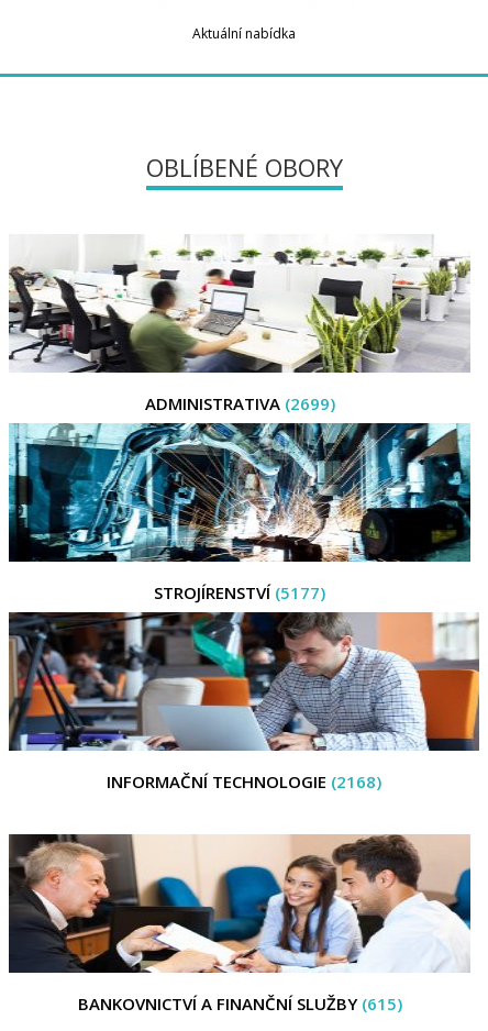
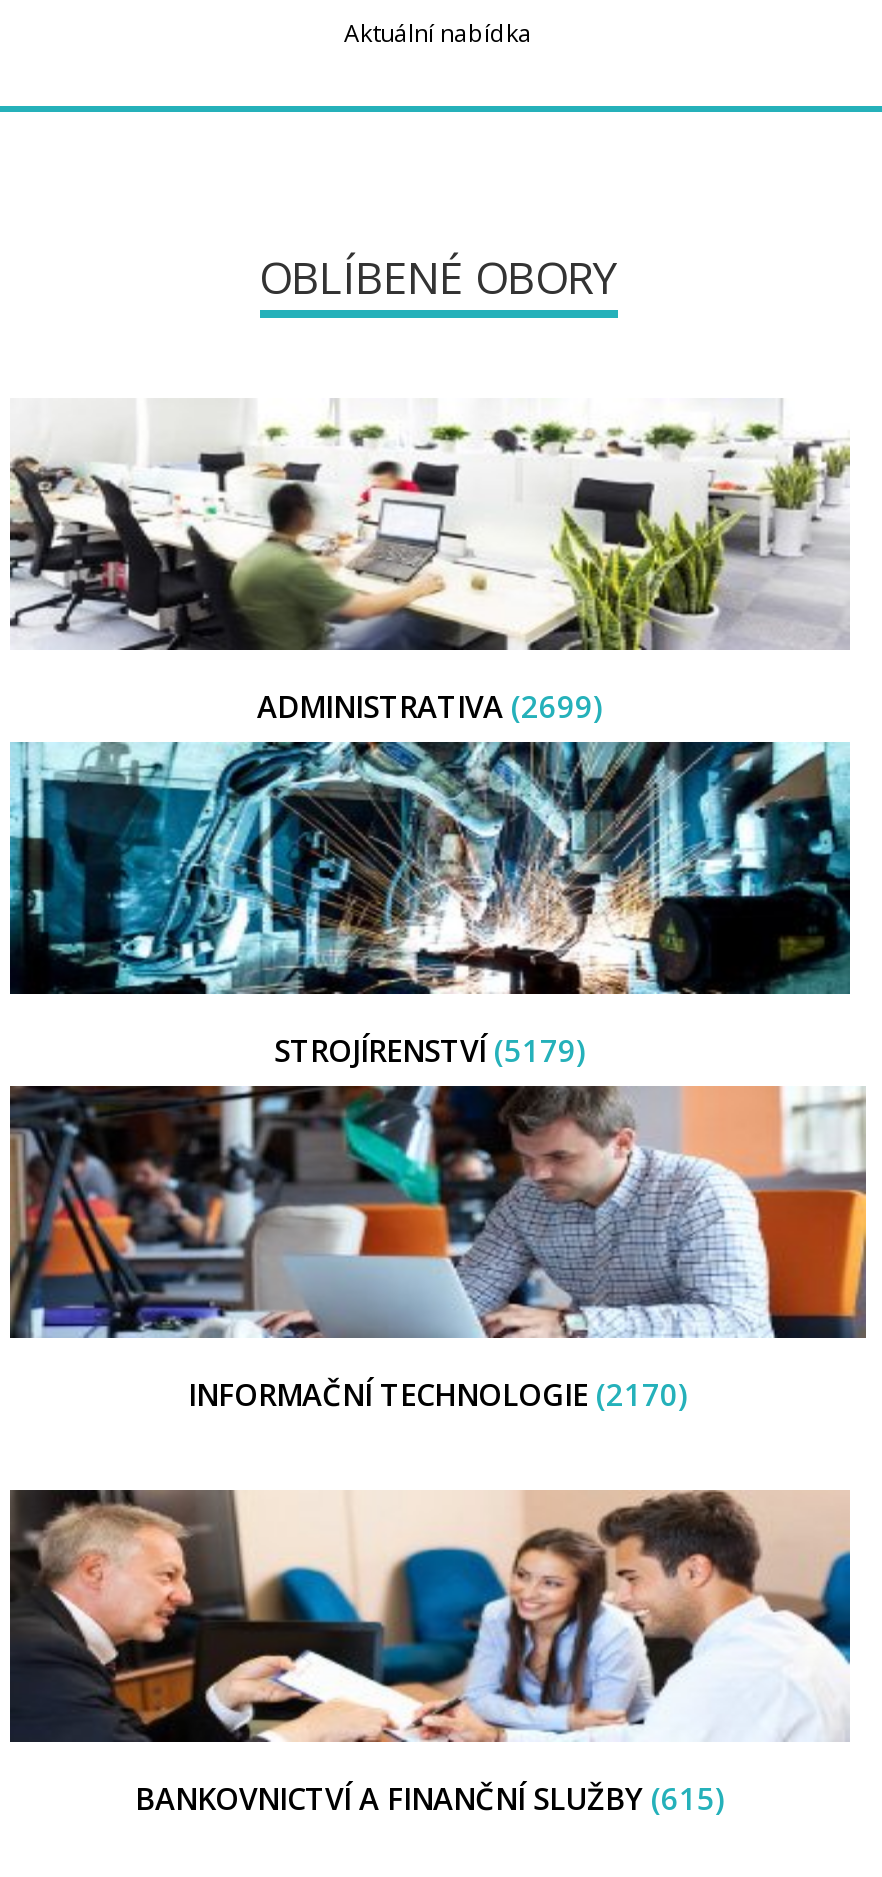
[154,581,325,603] STROJÍRENSTVÍ (5177) -> [274,1030,586,1070] STROJÍRENSTVÍ (5179)
[107,771,381,792] INFORMAČNÍ TECHNOLOGIE (2168) -> [188,1374,688,1414] INFORMAČNÍ TECHNOLOGIE (2170)

